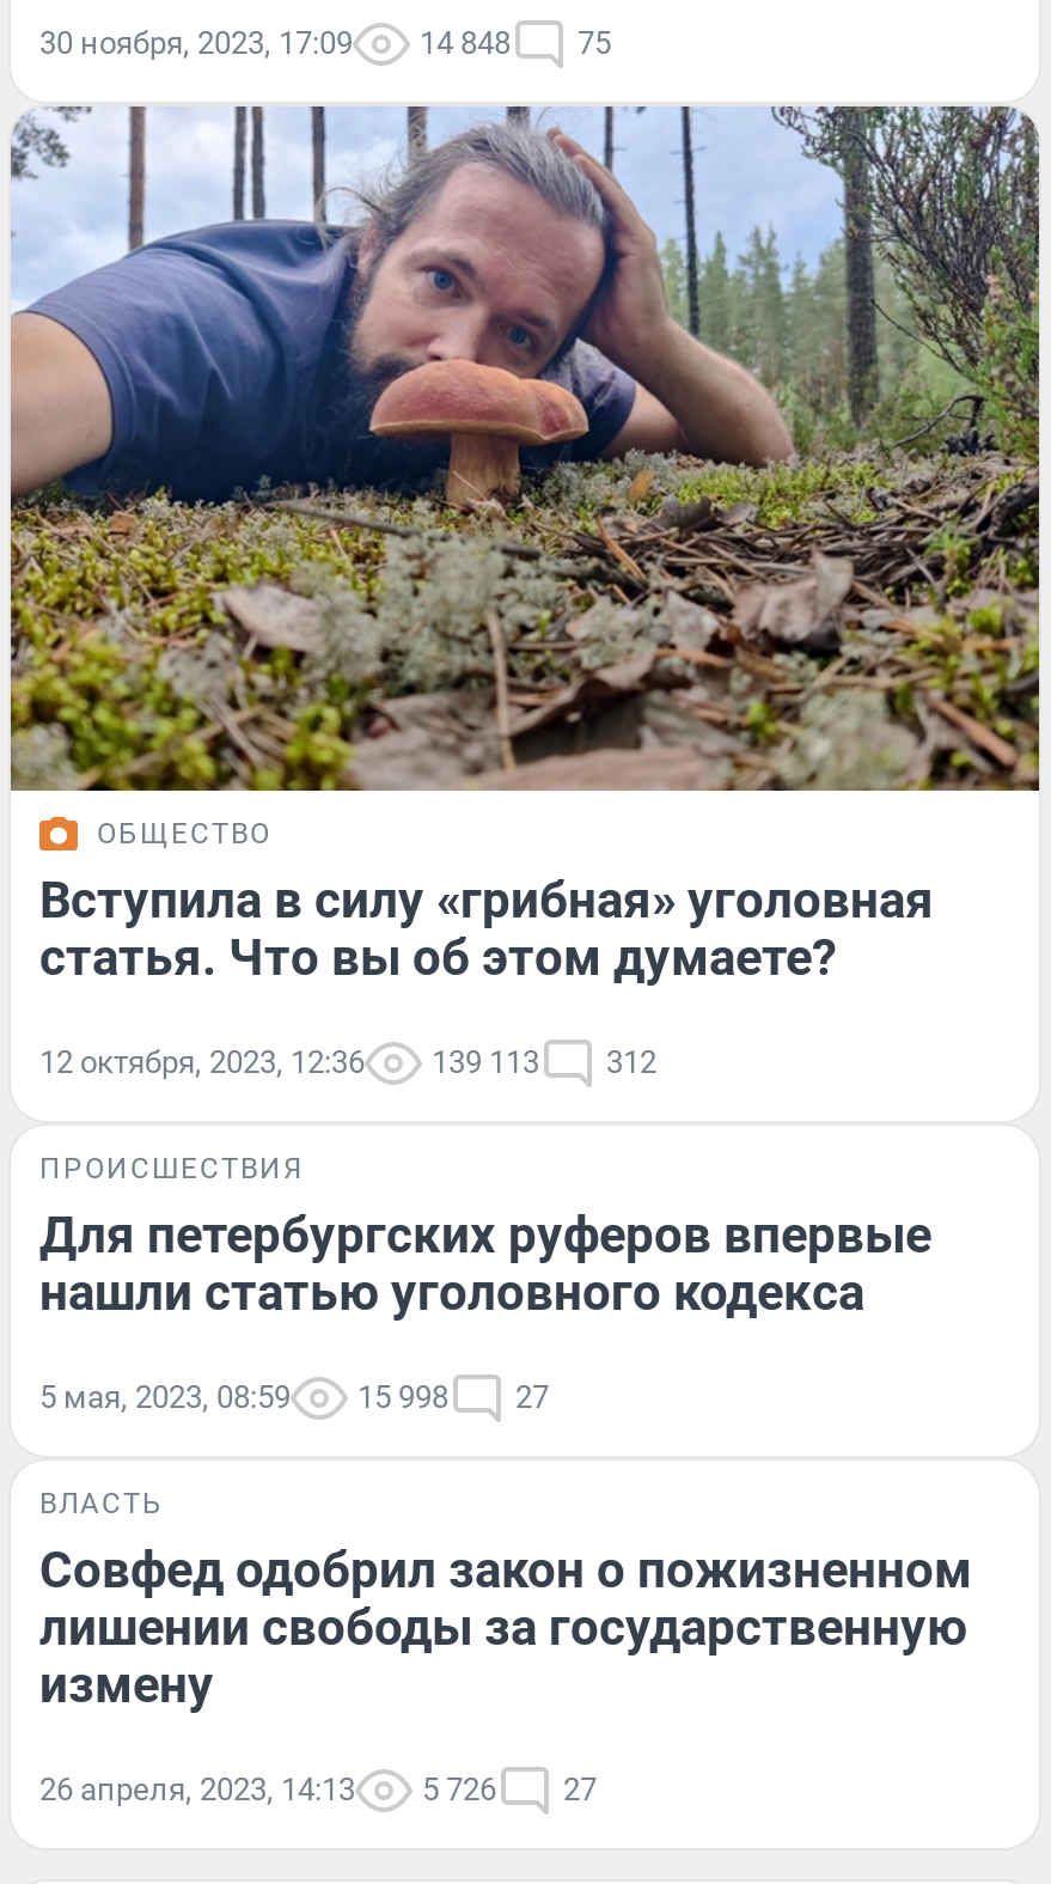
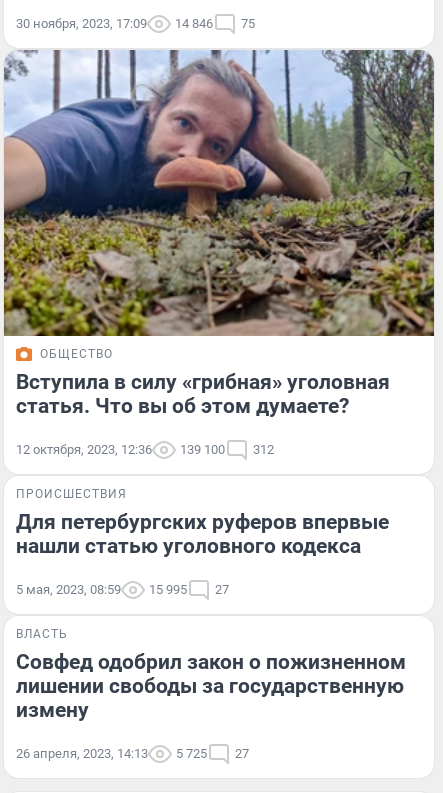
[39,24,611,60] 30 ноября, 2023, 17:09 14 848 75 -> [16,16,255,31] 30 ноября, 2023, 17:09 14 846 75
[39,1045,656,1081] 12 октября, 2023, 12:36 139 113 312 -> [16,442,274,457] 12 октября, 2023, 12:36 139 100 312
[39,1380,549,1416] 5 мая, 2023, 08:59 15 998 27 -> [16,582,229,597] 5 мая, 2023, 08:59 15 995 27
[39,1772,597,1808] 26 апреля, 2023, 14:13 5 726 27 -> [16,746,249,761] 26 апреля, 2023, 14:13 5 725 27

